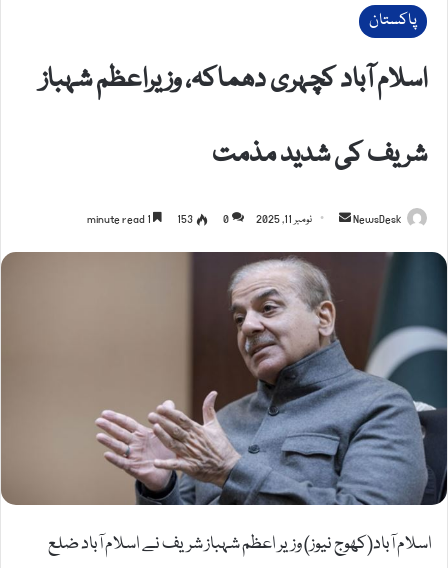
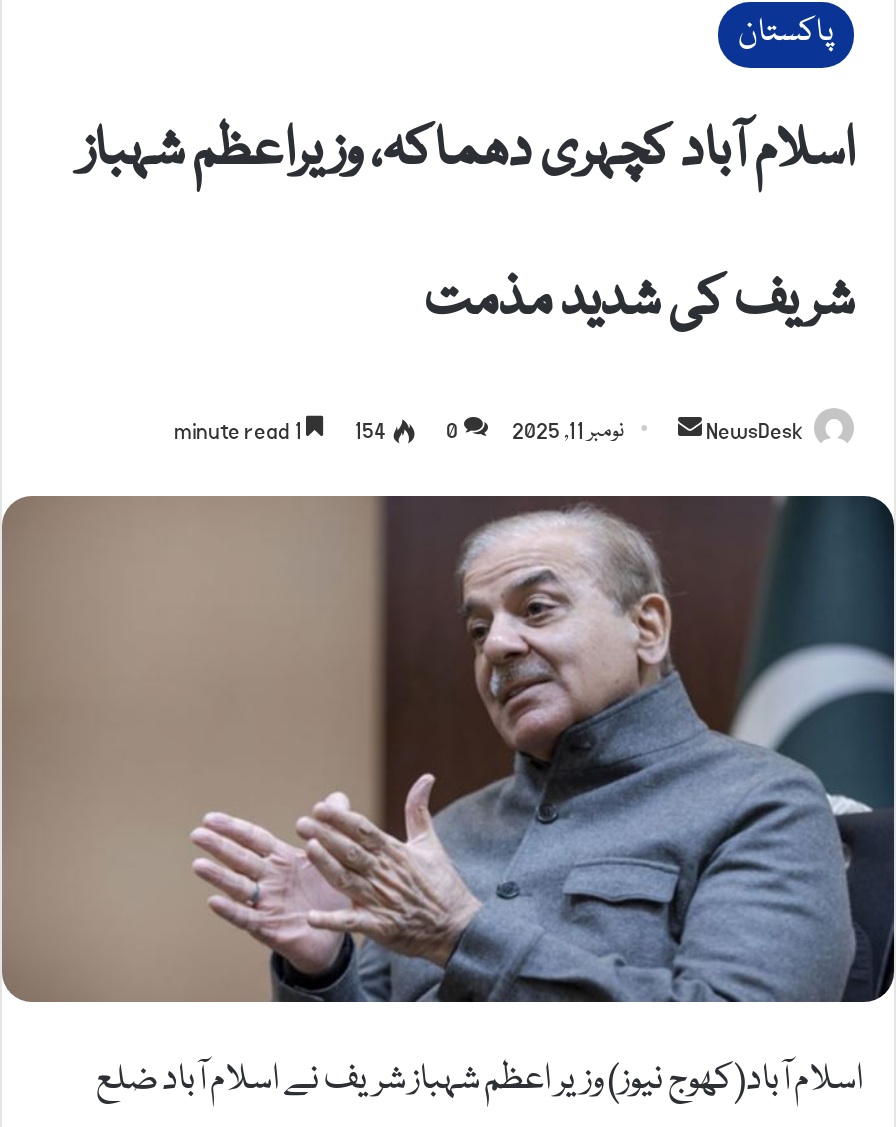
[177,212,229,228] 153 0 -> [354,416,458,448] 154 0

